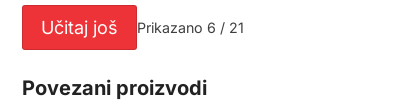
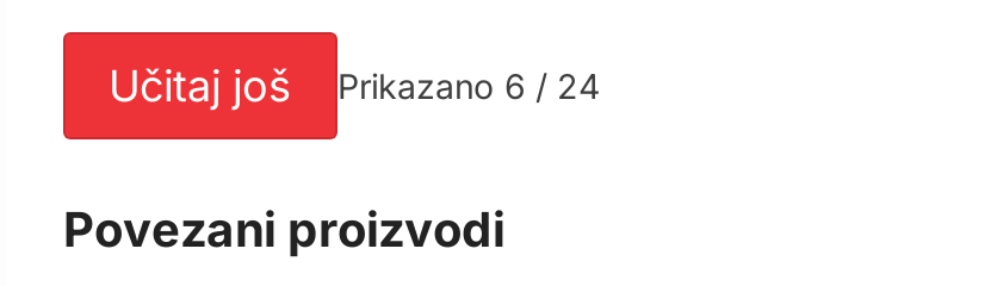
[41,16,244,37] Učitaj još Prikazano 6 / 21 -> [109,60,600,110] Učitaj još Prikazano 6 / 24

